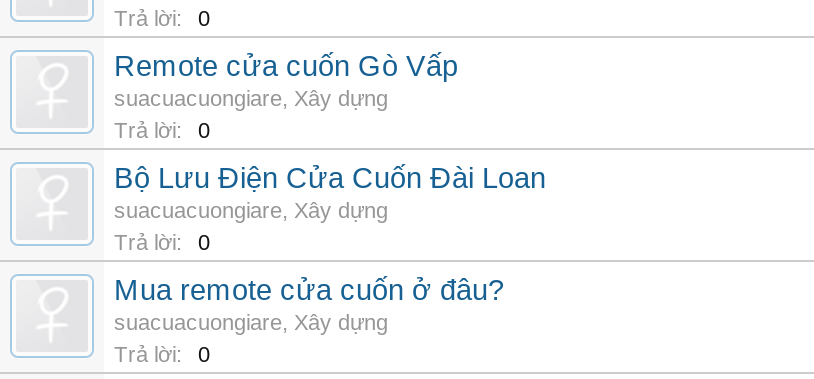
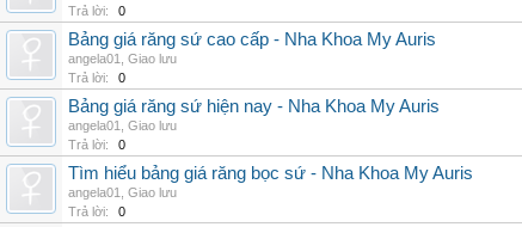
[114,50,458,110] Remote cửa cuốn Gò Vấp | suacuacuongiare, Xây dựng -> [68,30,436,66] Bảng giá răng sứ cao cấp - Nha Khoa My Auris | angela01, Giao lưu
[114,162,546,222] Bộ Lưu Điện Cửa Cuốn Đài Loan | suacuacuongiare, Xây dựng -> [68,97,440,133] Bảng giá răng sứ hiện nay - Nha Khoa My Auris | angela01, Giao lưu
[114,274,504,334] Mua remote cửa cuốn ở đâu? | suacuacuongiare, Xây dựng -> [68,164,473,200] Tìm hiểu bảng giá răng bọc sứ - Nha Khoa My Auris | angela01, Giao lưu

